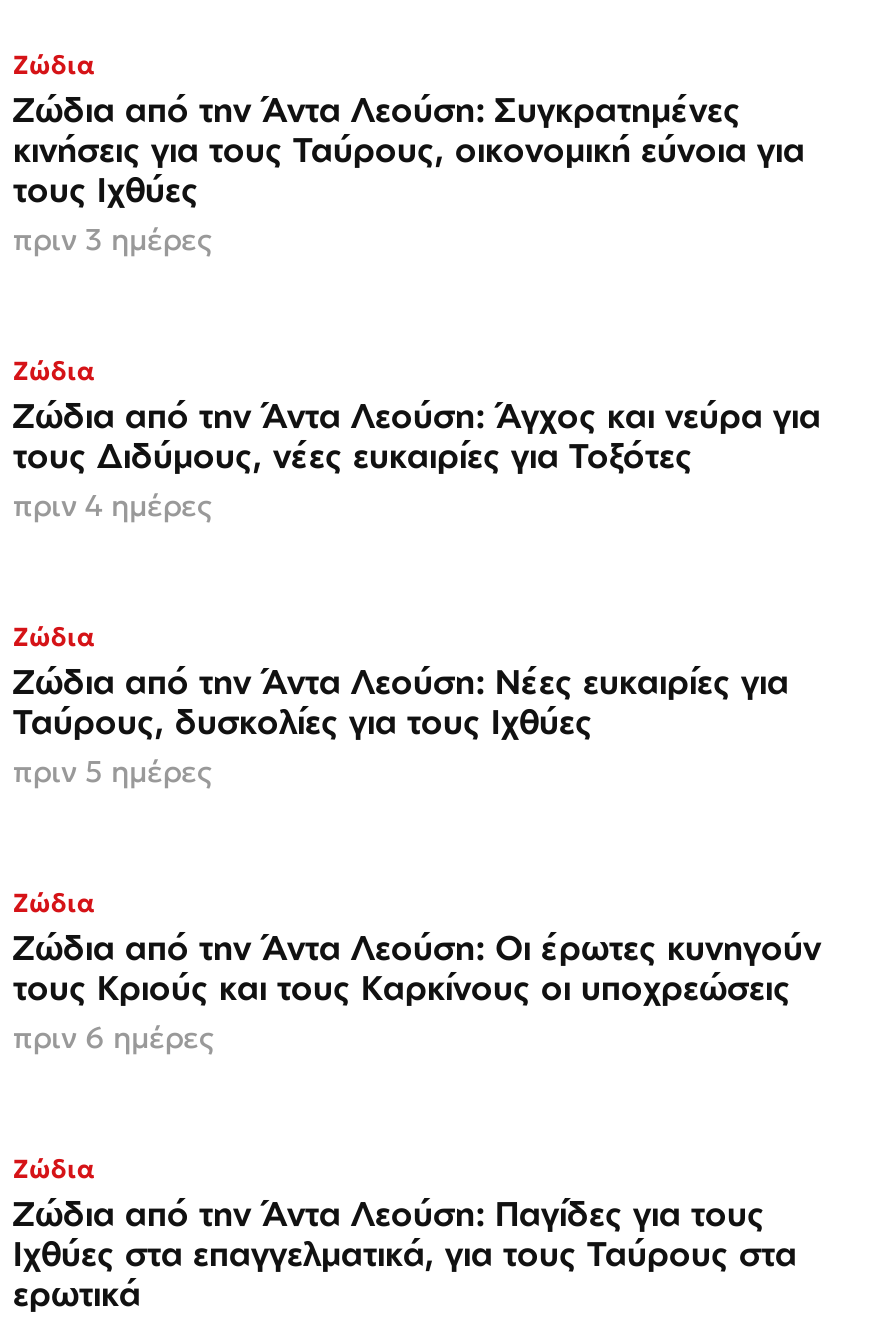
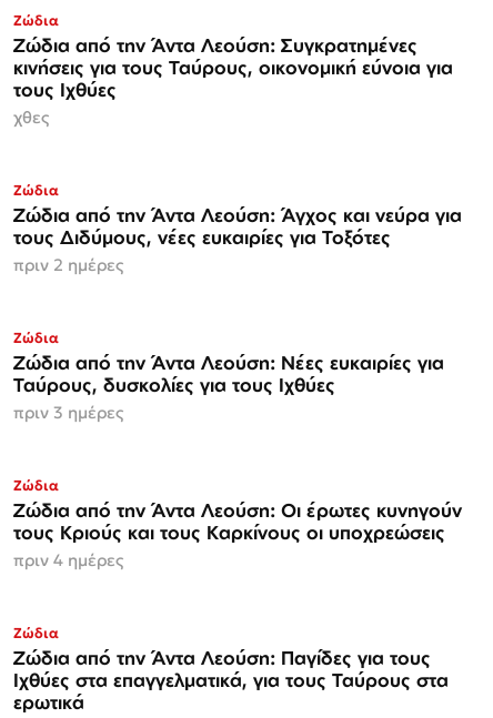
[13,221,211,259] πριν 3 ημέρες -> [13,107,49,128] χθες
[13,487,211,525] πριν 4 ημέρες -> [13,255,123,276] πριν 2 ημέρες
[13,753,211,791] πριν 5 ημέρες -> [13,402,123,423] πριν 3 ημέρες
[13,1019,213,1057] πριν 6 ημέρες -> [13,550,123,571] πριν 4 ημέρες

